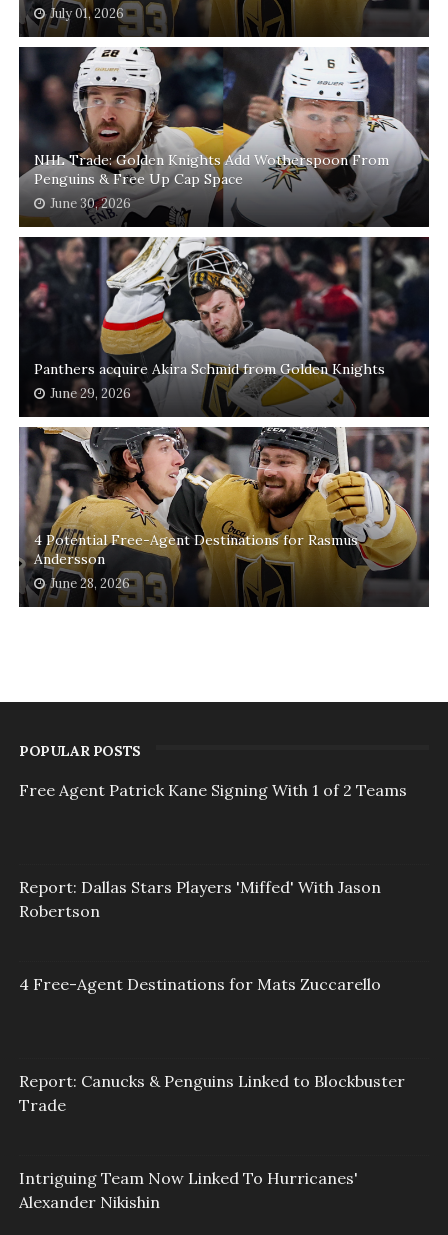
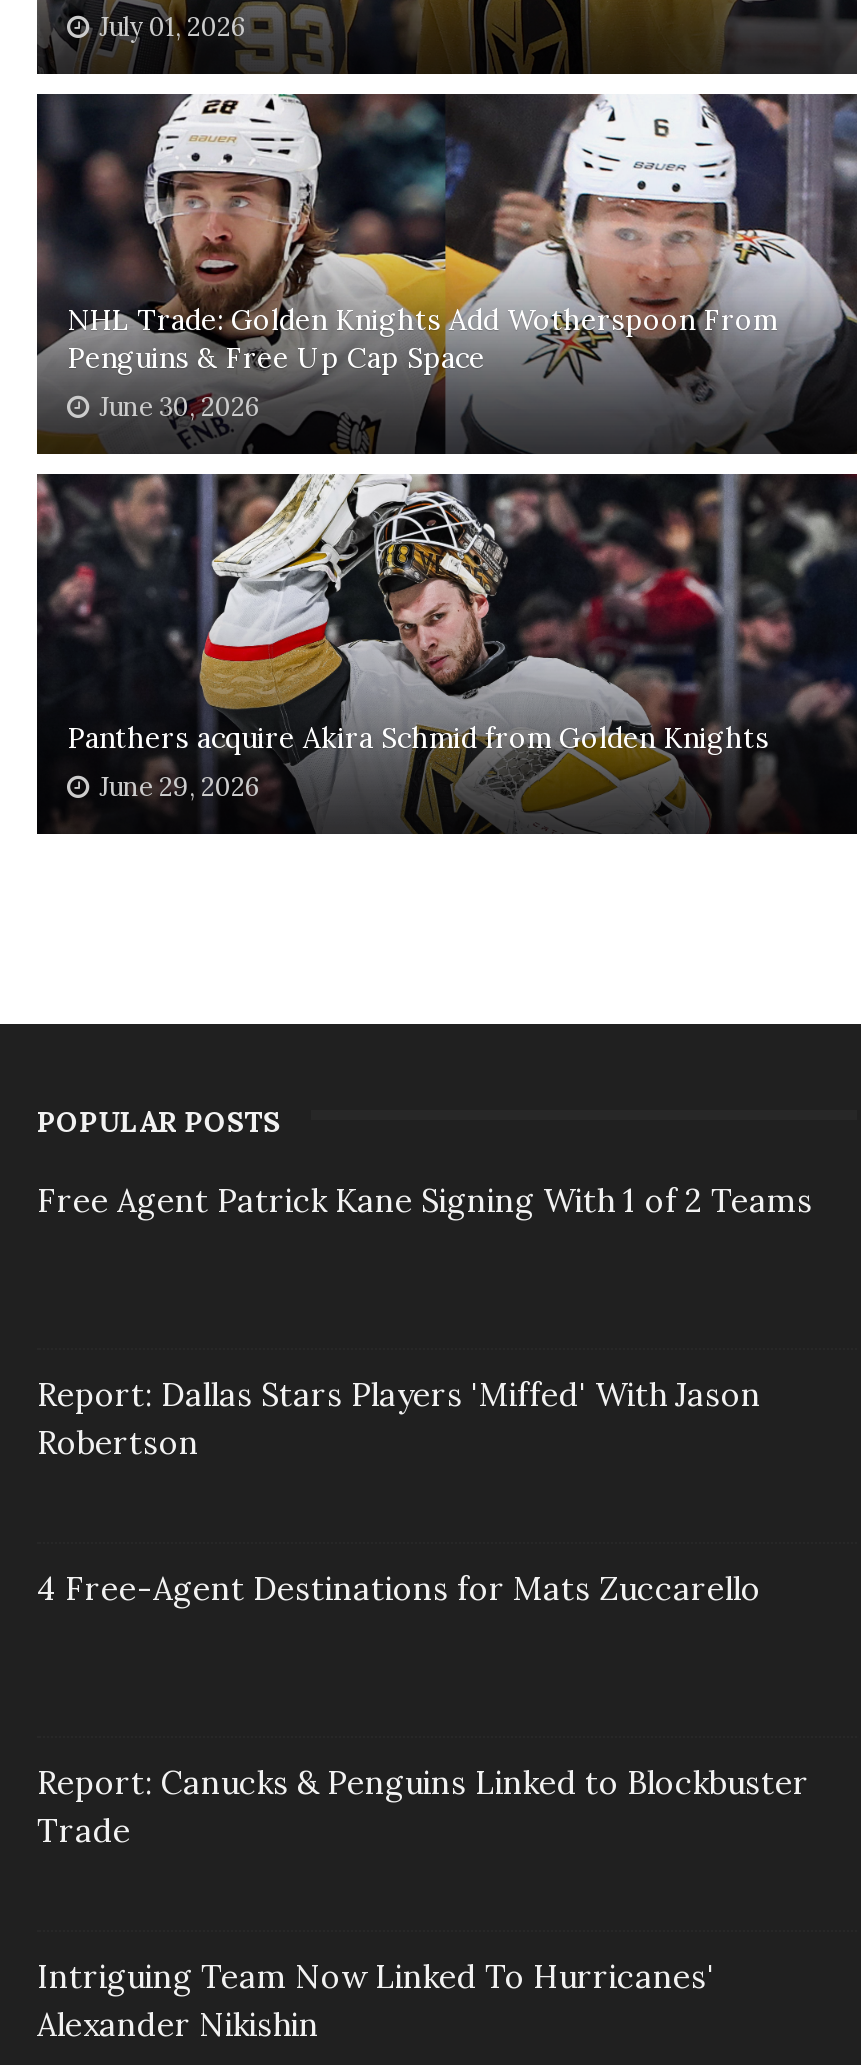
[18,426,430,607] [image] | 4 Potential Free-Agent Destinations for Rasmus | Andersson | June 28, 2026 -> none

